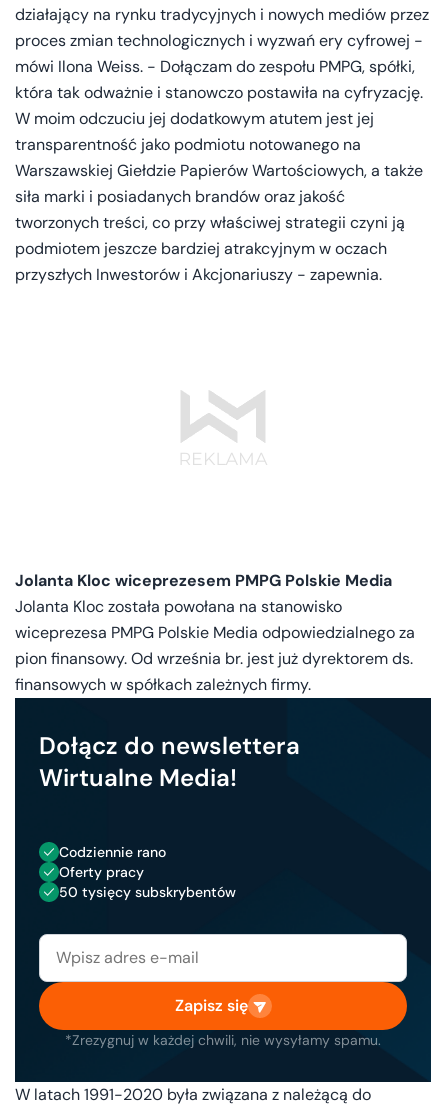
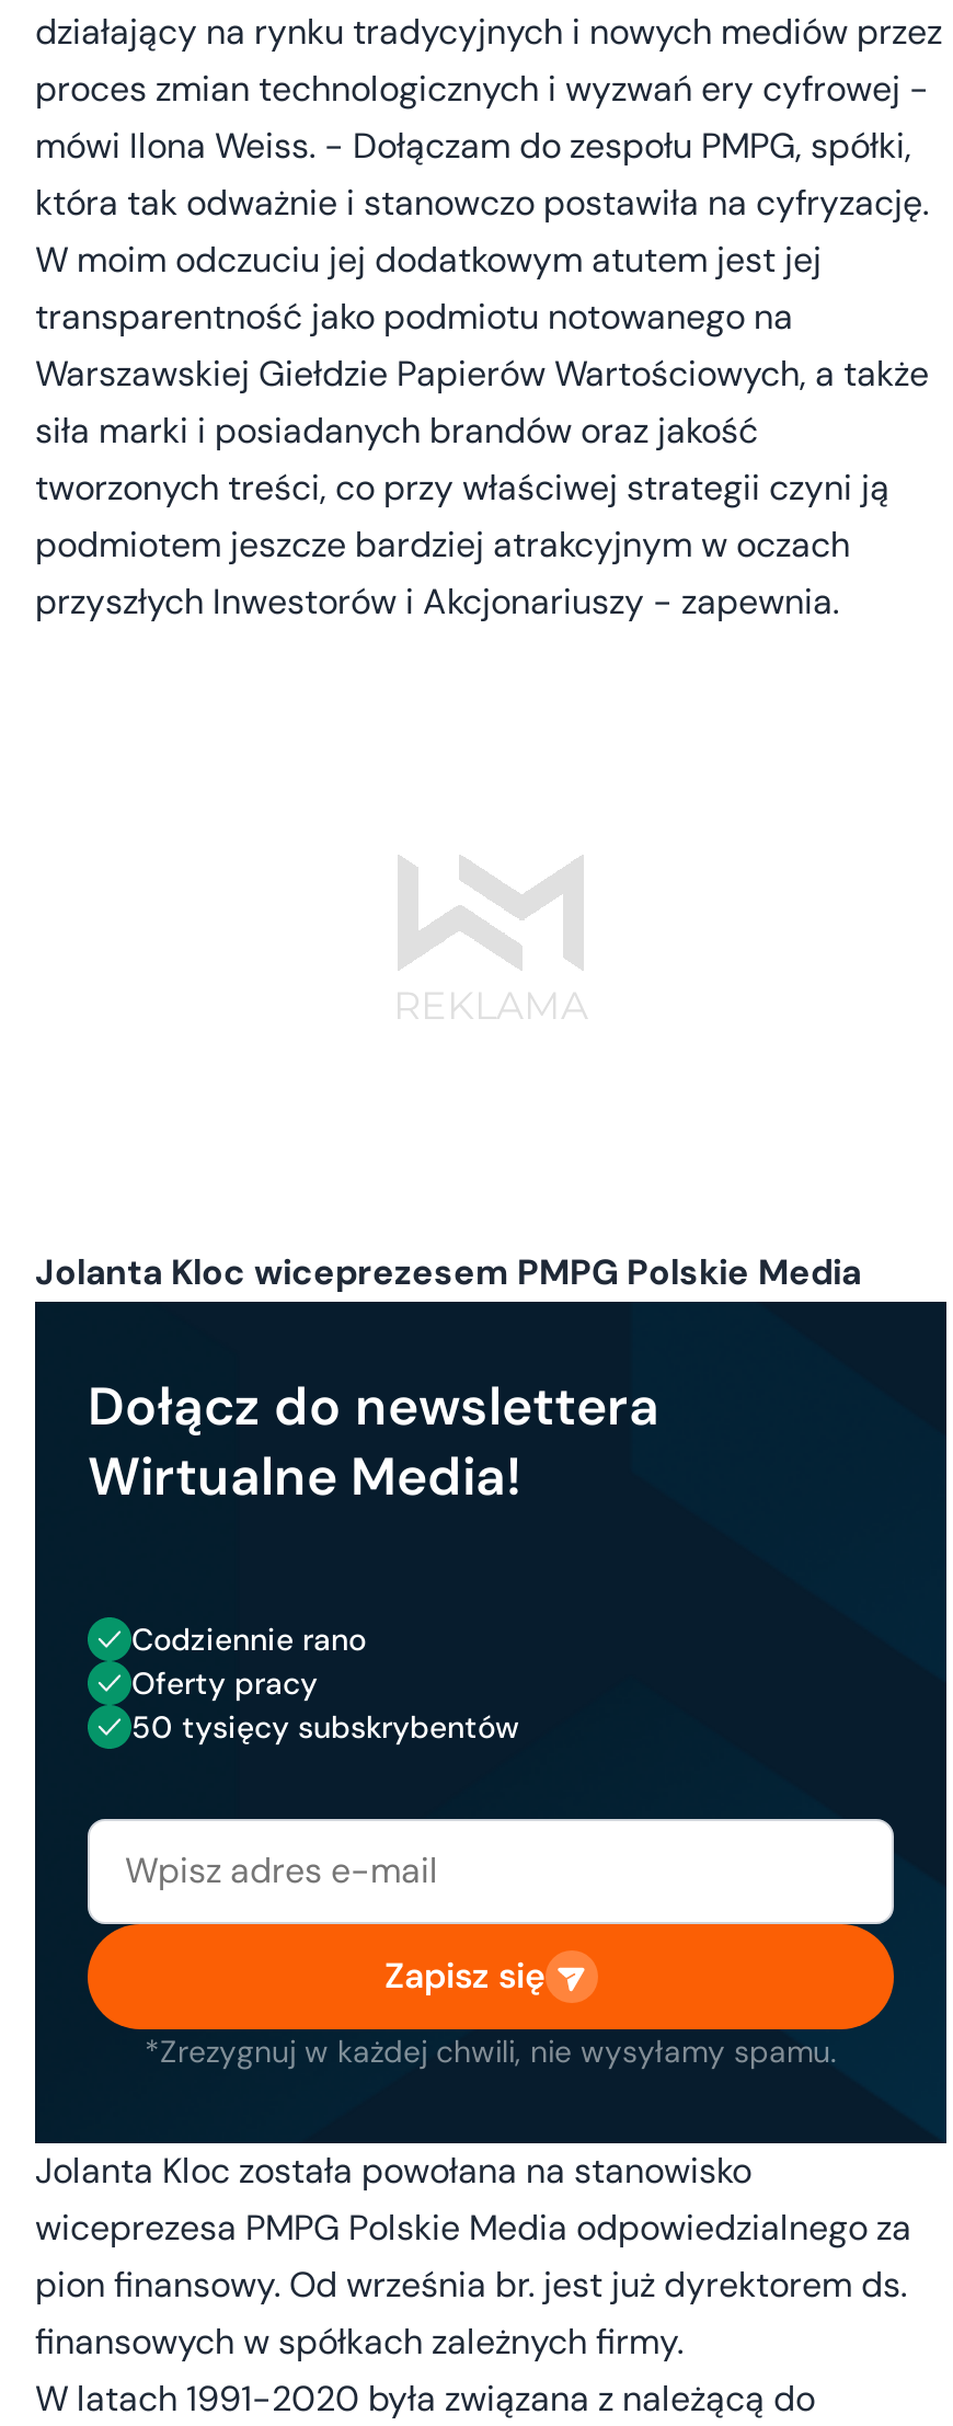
moved [15,596,415,695] -> [35,2147,911,2364]: Jolanta Kloc została powołana na stanowisko | wiceprezesa PMPG Polskie Media odpowiedzialnego za | pion finansowy. Od września br. jest już dyrektorem ds. | finansowych w spółkach zależnych firmy.
moved [39,730,381,1049] -> [88,1371,837,2071]: Dołącz do newslettera | Wirtualne Media! | Codziennie rano | Oferty pracy | 50 tysięcy subskrybentów | Zapisz się | *Zrezygnuj w każdej chwili, nie wysyłamy spamu.

